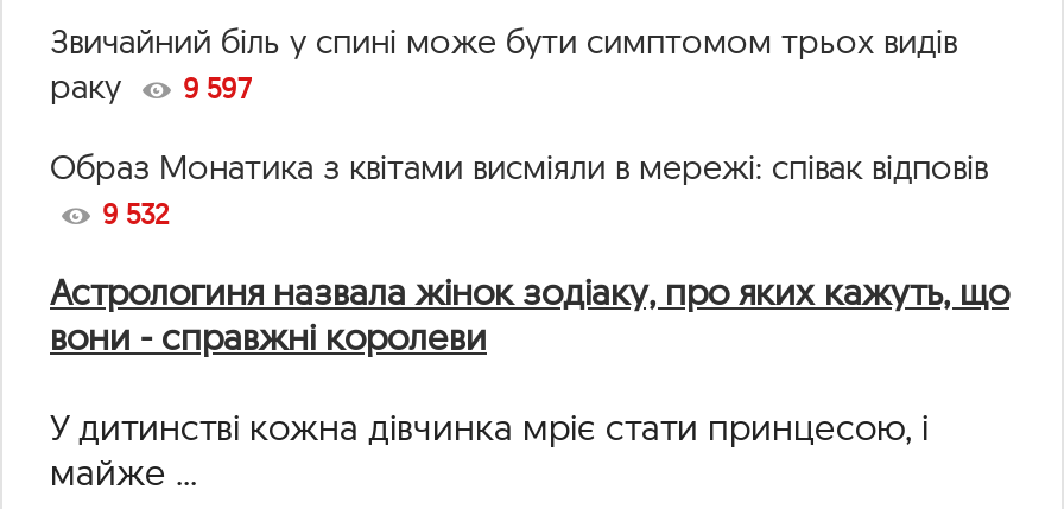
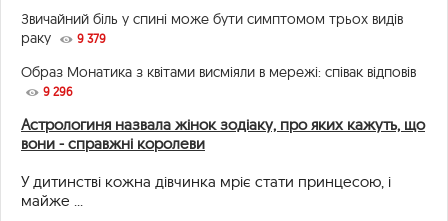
[50,65,252,108] раку 9 597 -> [21,29,106,47] раку 9 379
[102,196,169,231] 9 532 -> [43,84,73,99] 9 296

